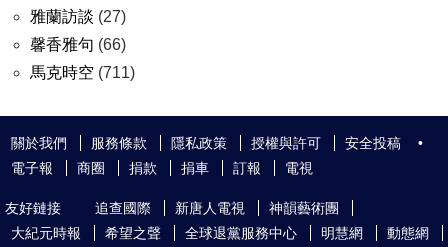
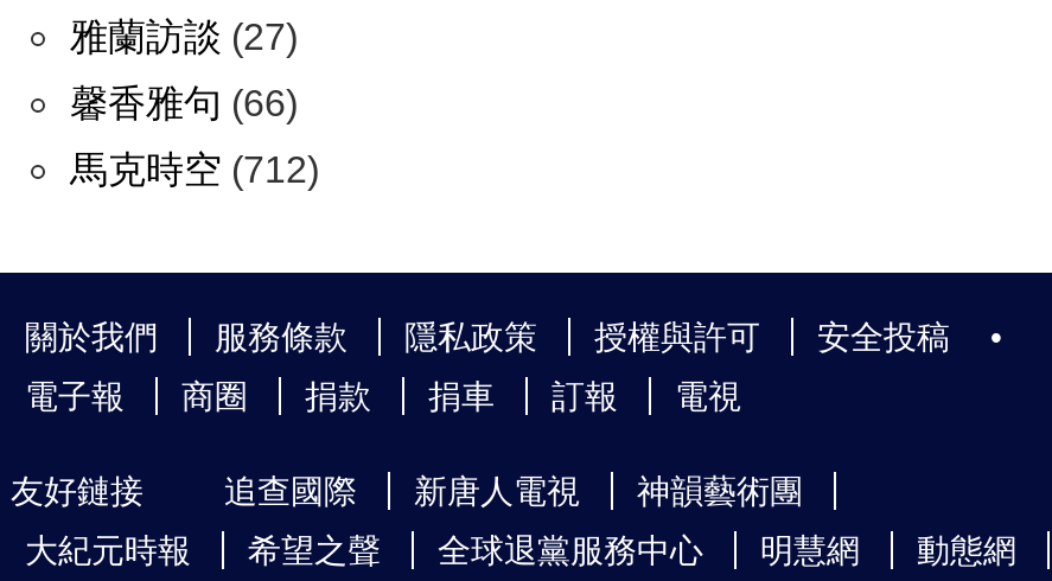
[30,64,135,81] 馬克時空(711) -> [70,149,319,190] 馬克時空(712)

